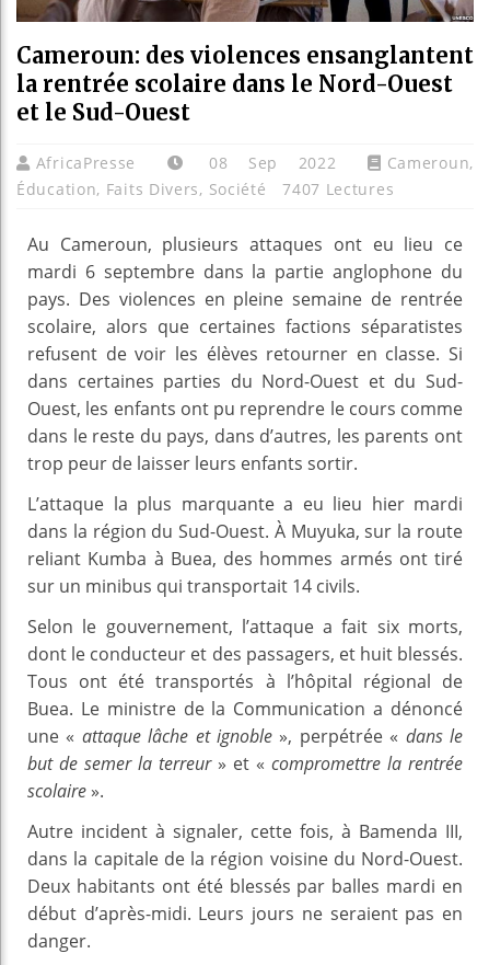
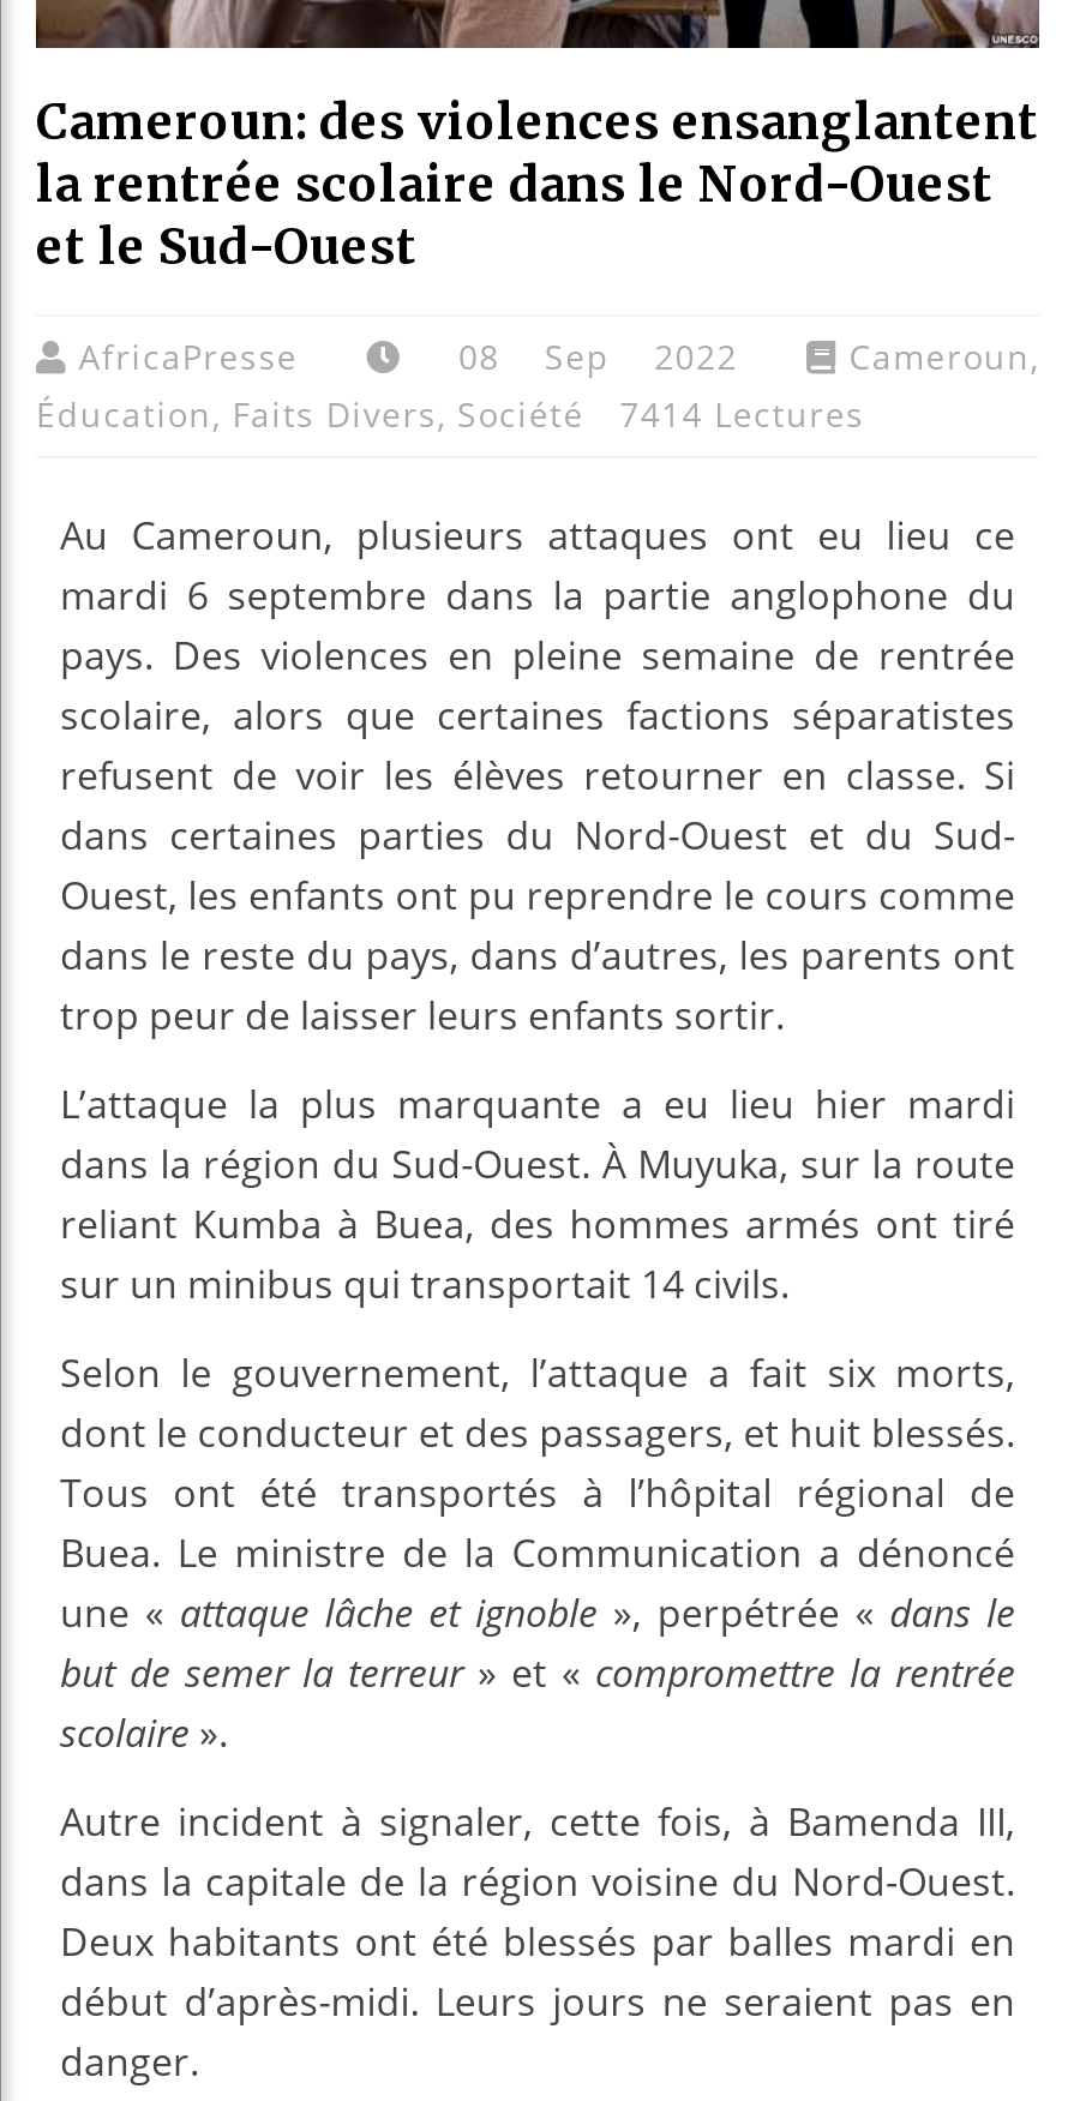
[16,179,394,199] Éducation, Faits Divers, Société 7407 Lectures -> [36,391,864,437] Éducation, Faits Divers, Société 7414 Lectures

